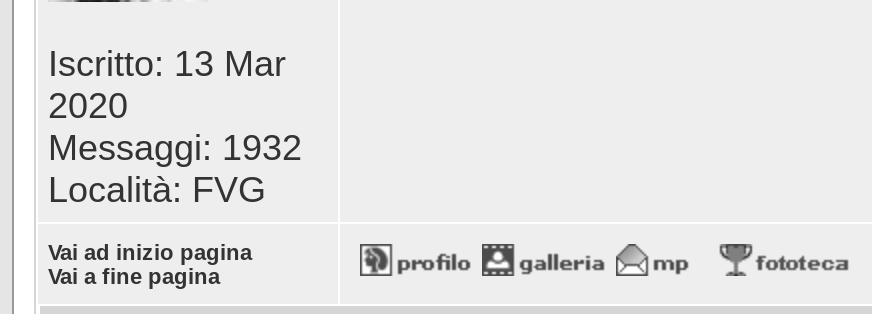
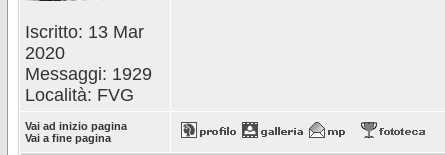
[48,128,302,168] Messaggi: 1932 -> [25,64,152,84] Messaggi: 1929

